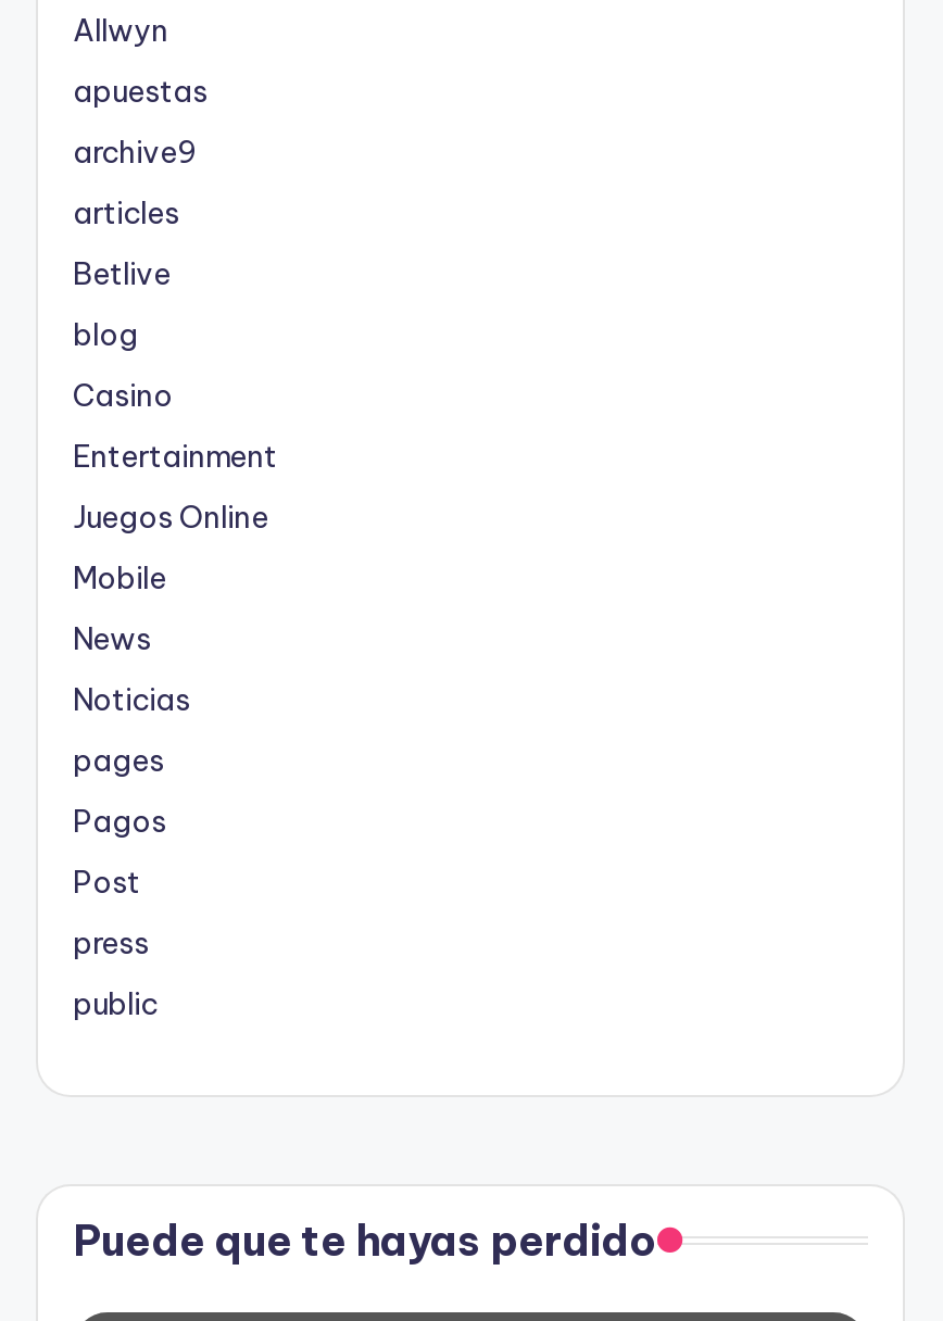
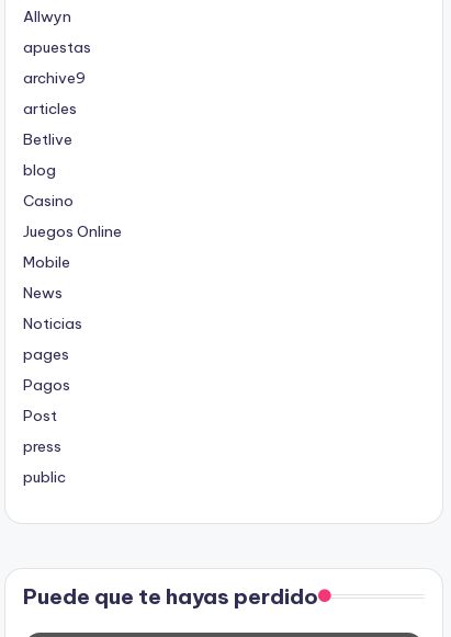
[73,437,277,476] Entertainment -> none

